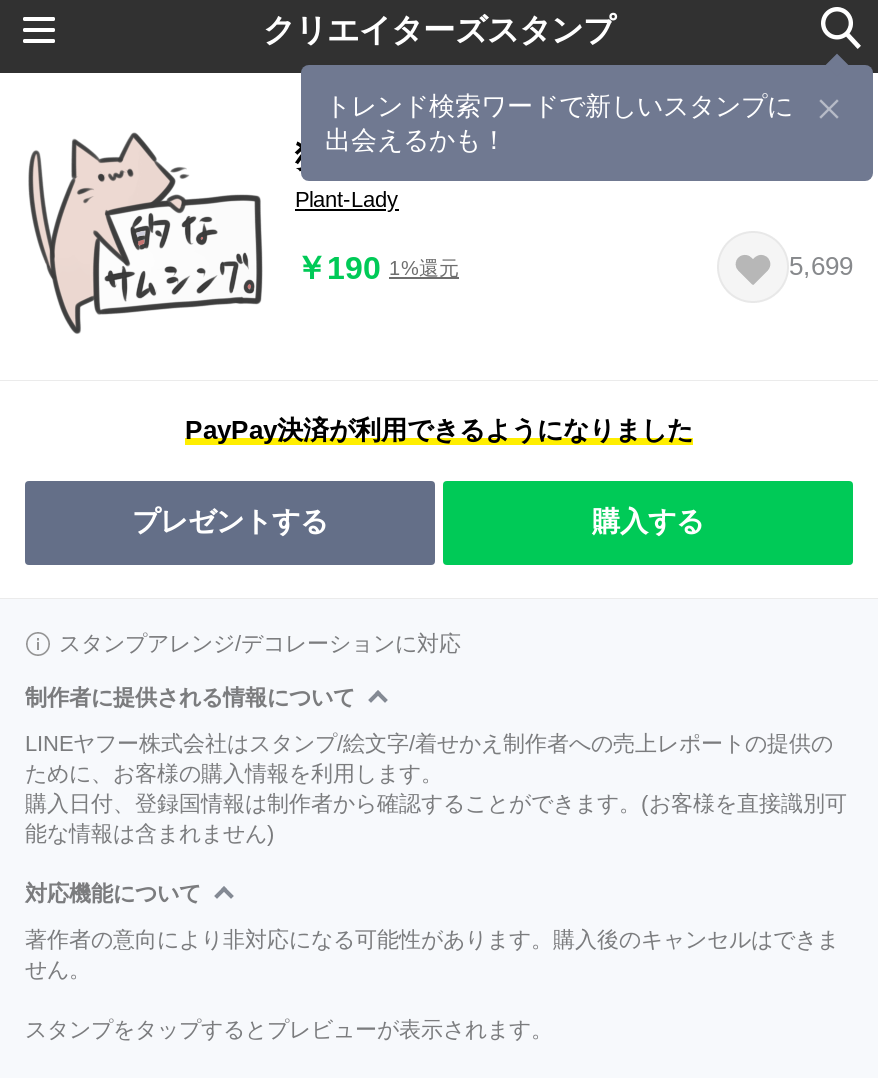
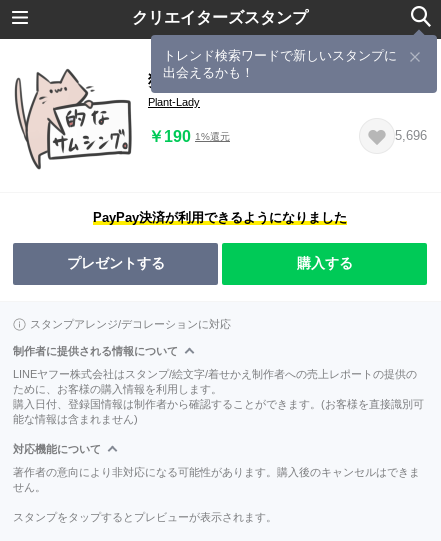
[789,251,853,281] 5,699 -> [395,128,427,143] 5,696

